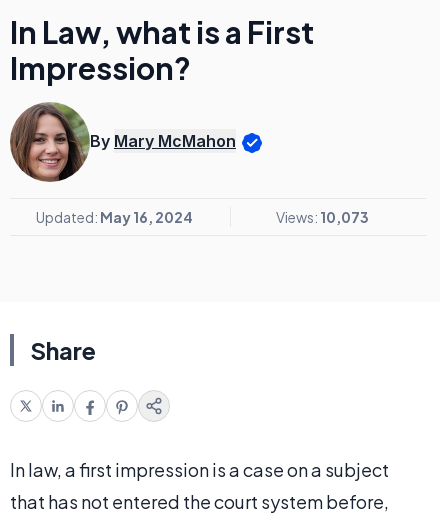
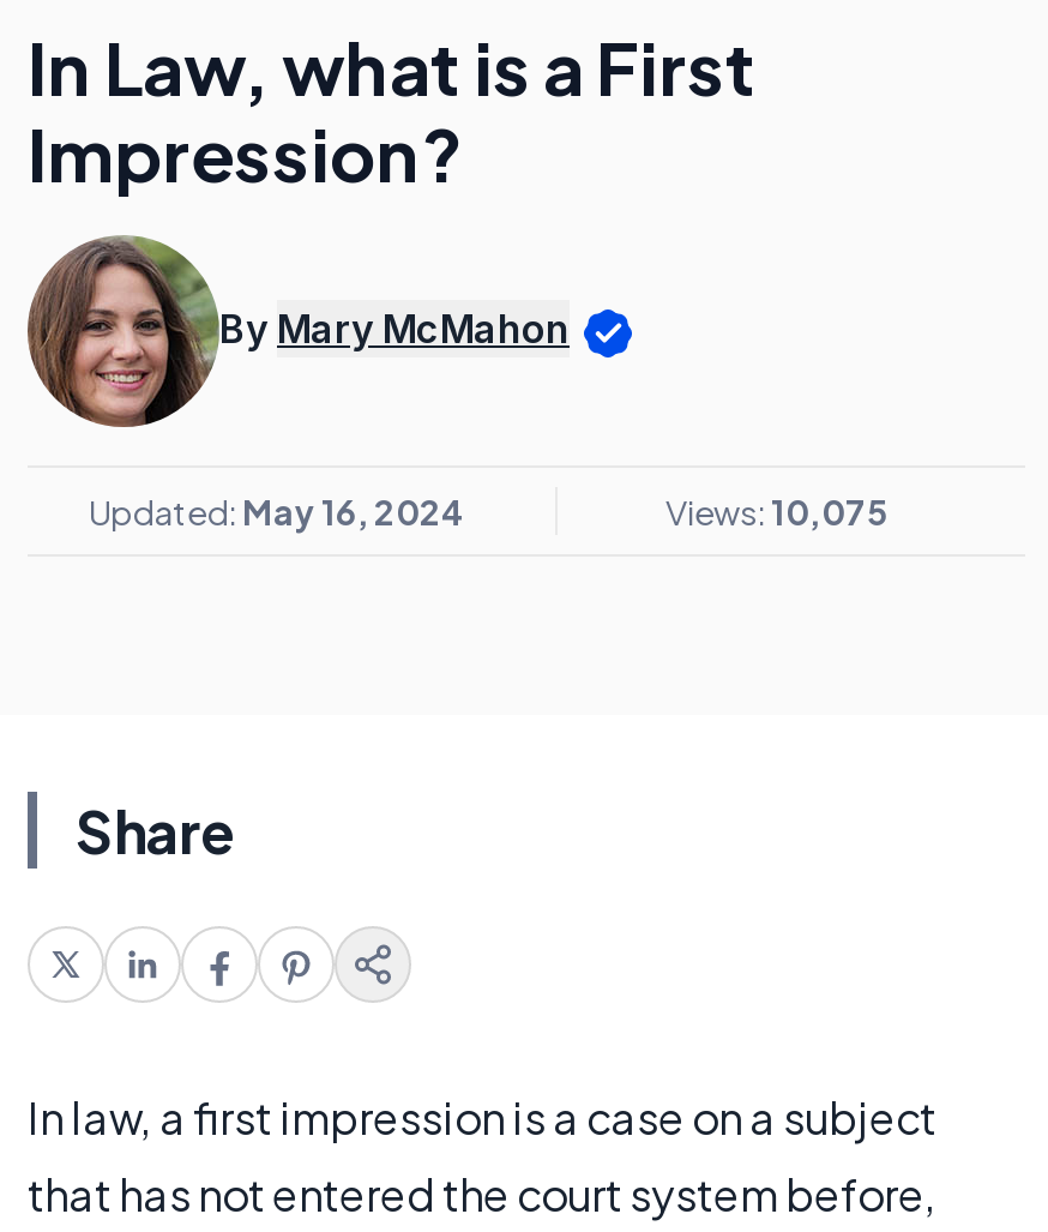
[276,208,369,226] Views: 10,073 -> [665,489,889,533] Views: 10,075

